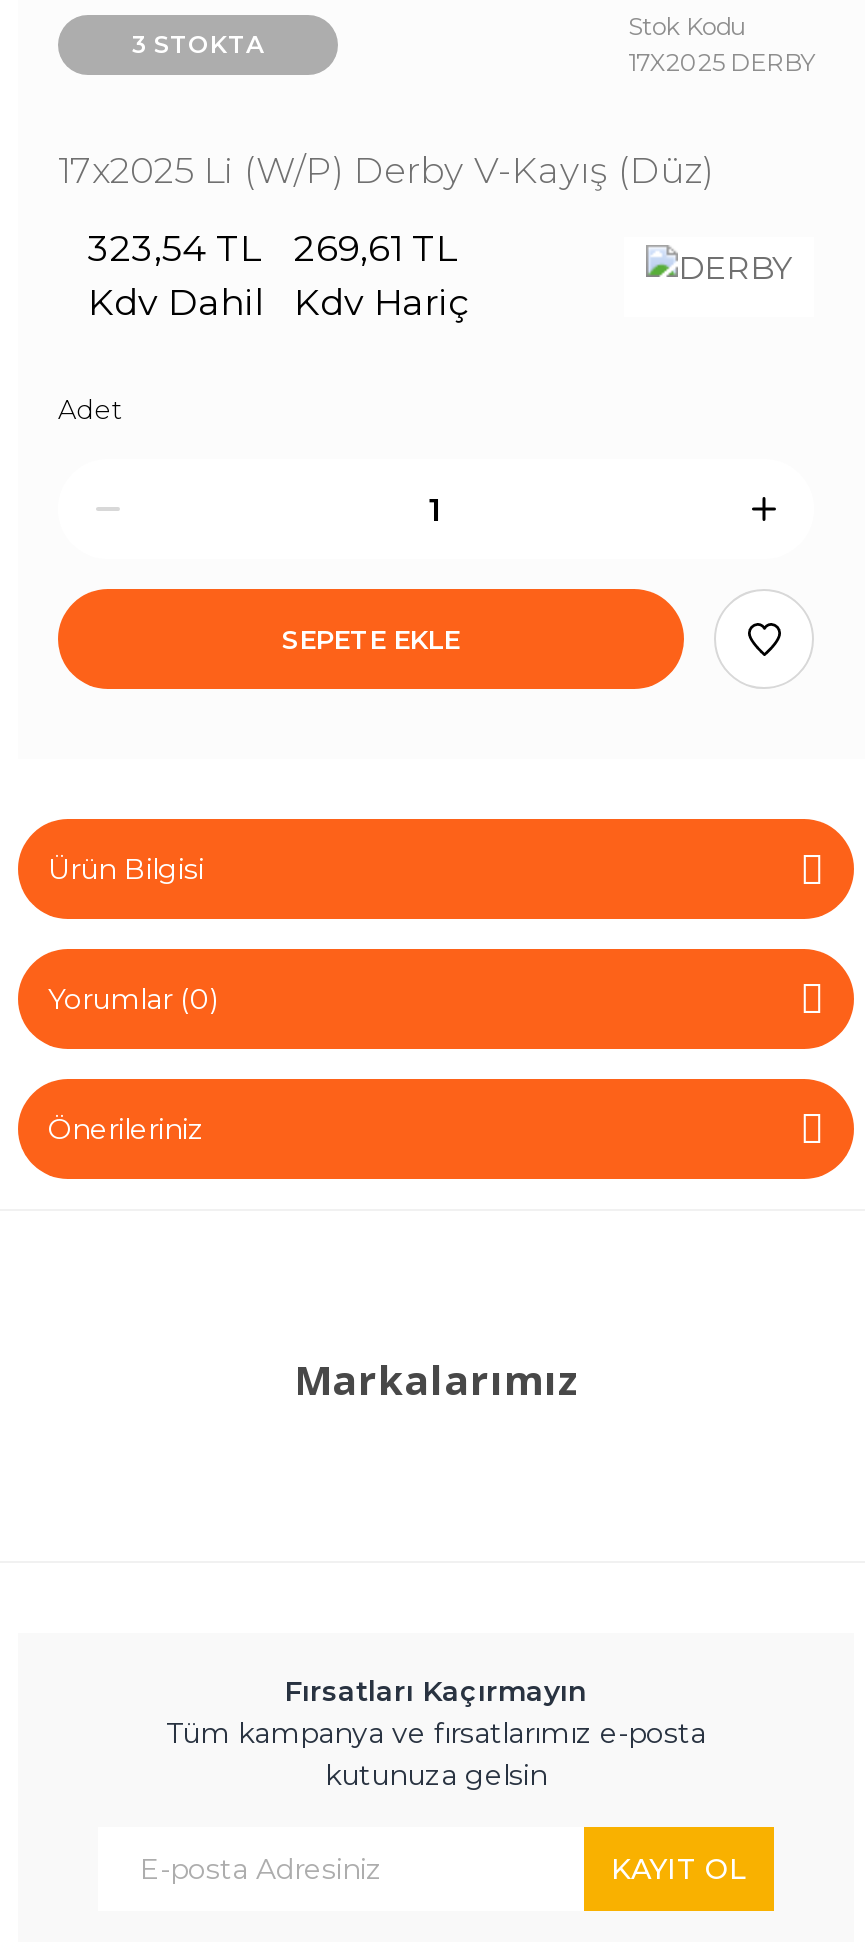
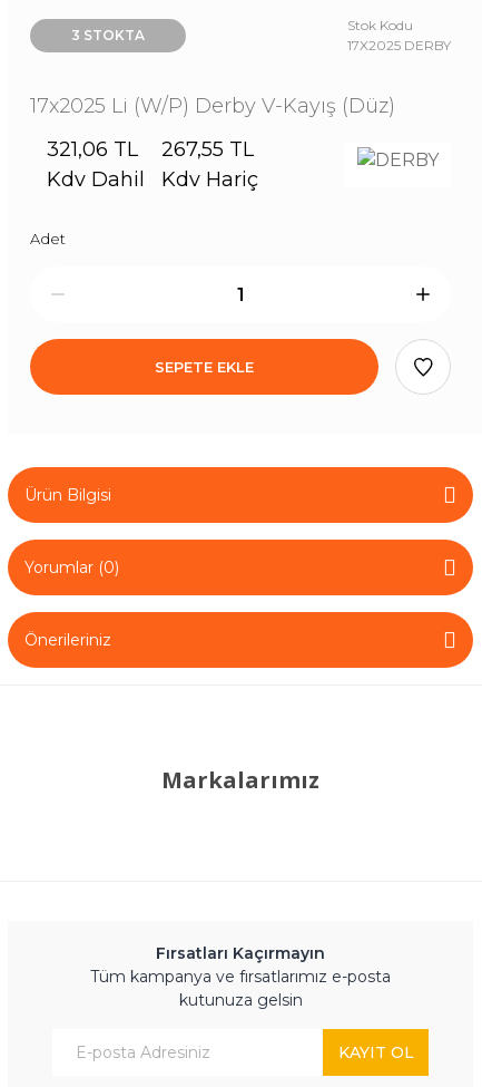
[88,227,260,271] 323,54 TL -> [47,137,138,162] 321,06 TL
[294,227,456,271] 269,61 TL -> [161,137,254,162] 267,55 TL

